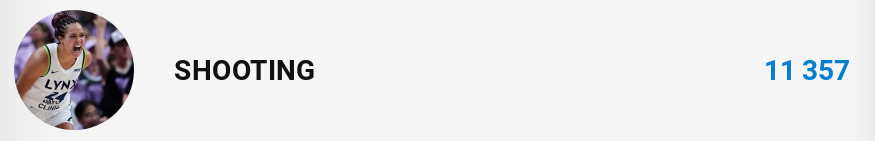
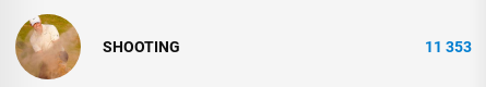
[14,10,136,130] [image] -> [14,13,82,80] [image]
[764,54,850,86] 11 357 -> [425,38,472,55] 11 353

